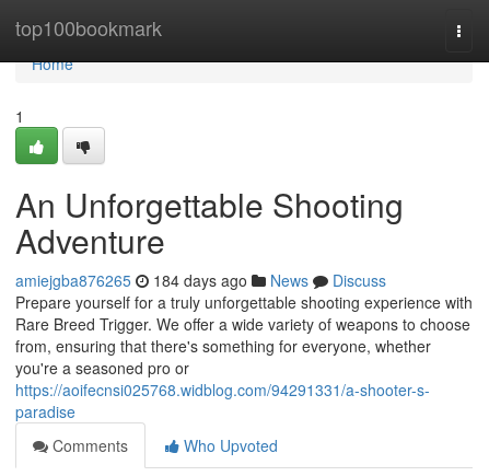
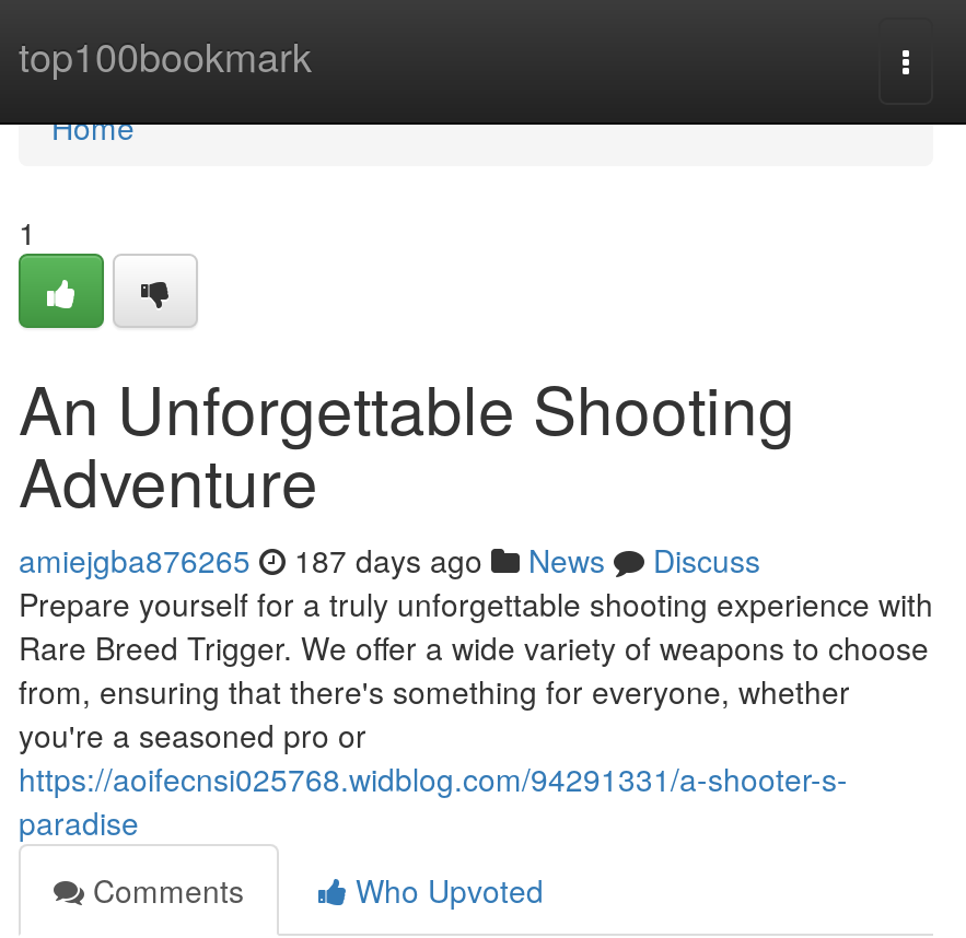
[15,269,386,291] amiejgba876265 184 days ago News Discuss -> [19,538,760,582] amiejgba876265 187 days ago News Discuss

